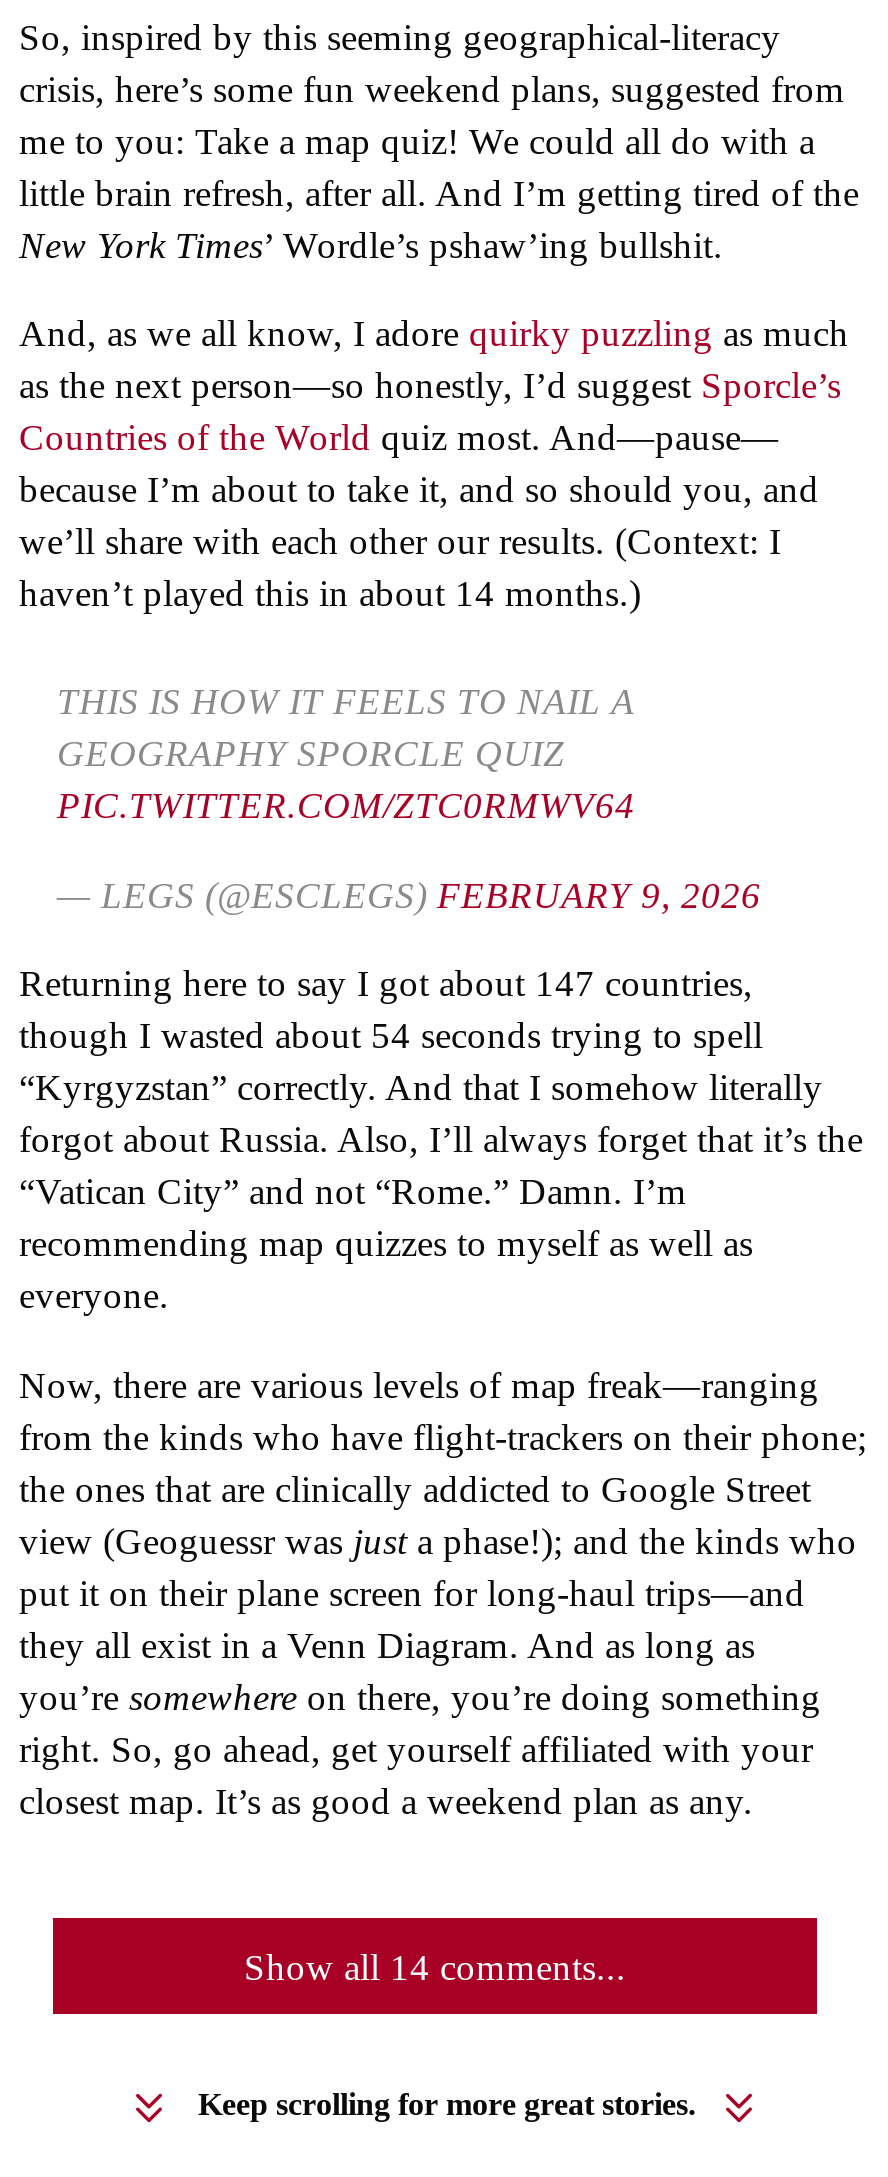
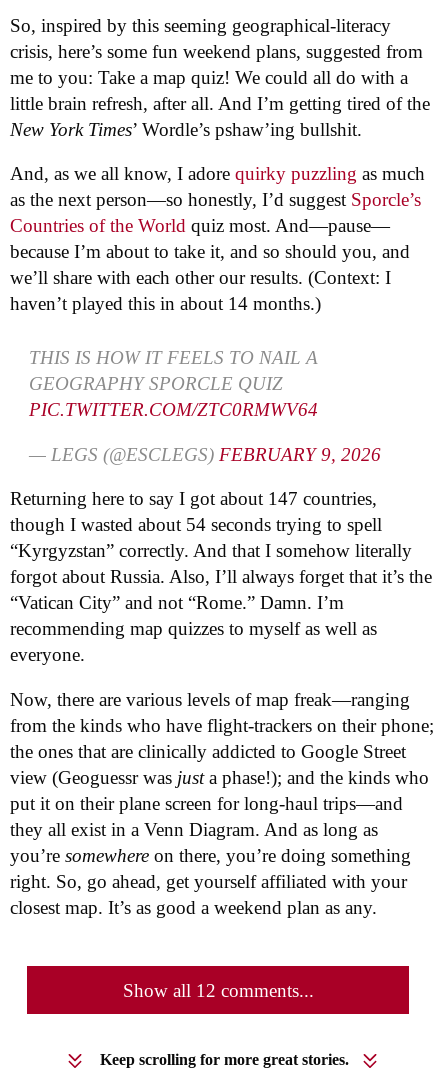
[244,1945,626,1987] Show all 14 comments... -> [122,980,313,1001] Show all 12 comments...

